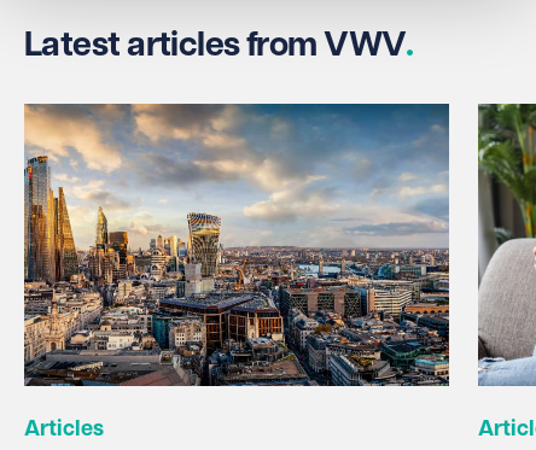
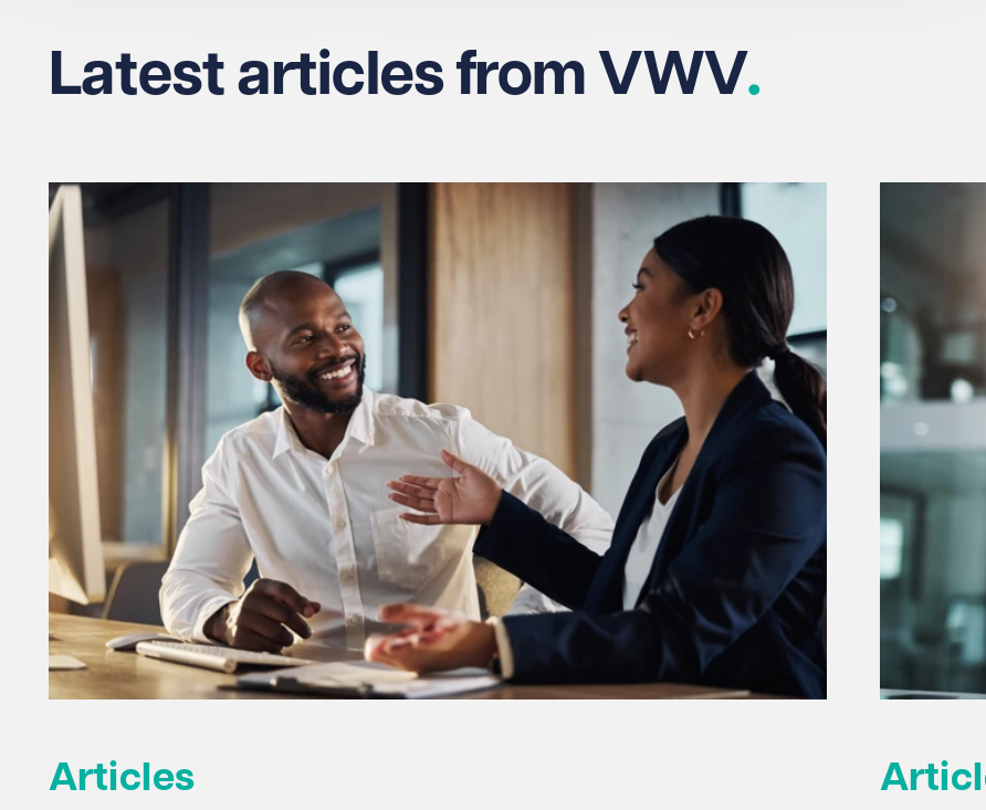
[23,103,450,387] [image] -> [46,180,829,702] [image]
[478,103,532,387] [image] -> [878,180,979,702] [image]

